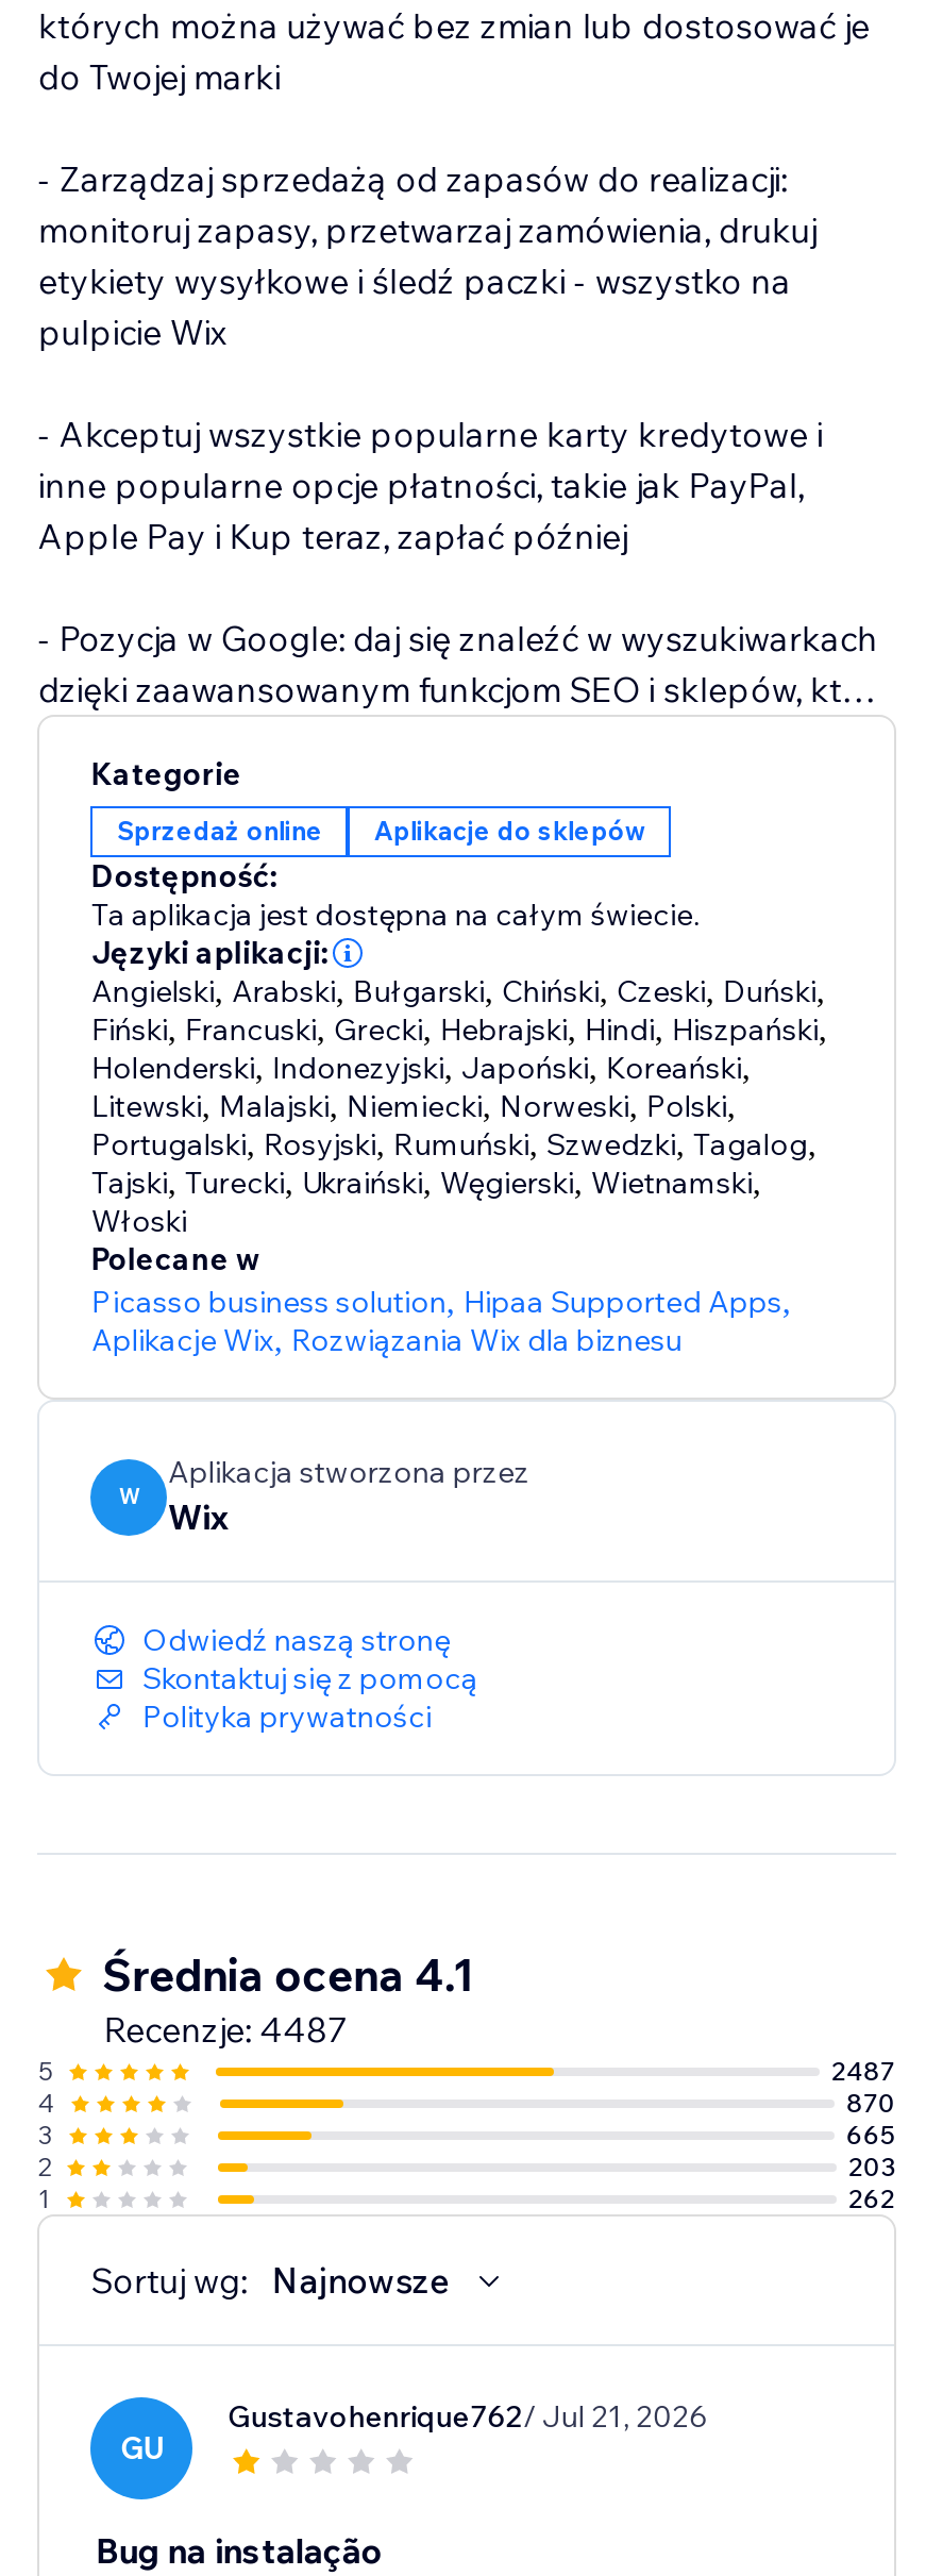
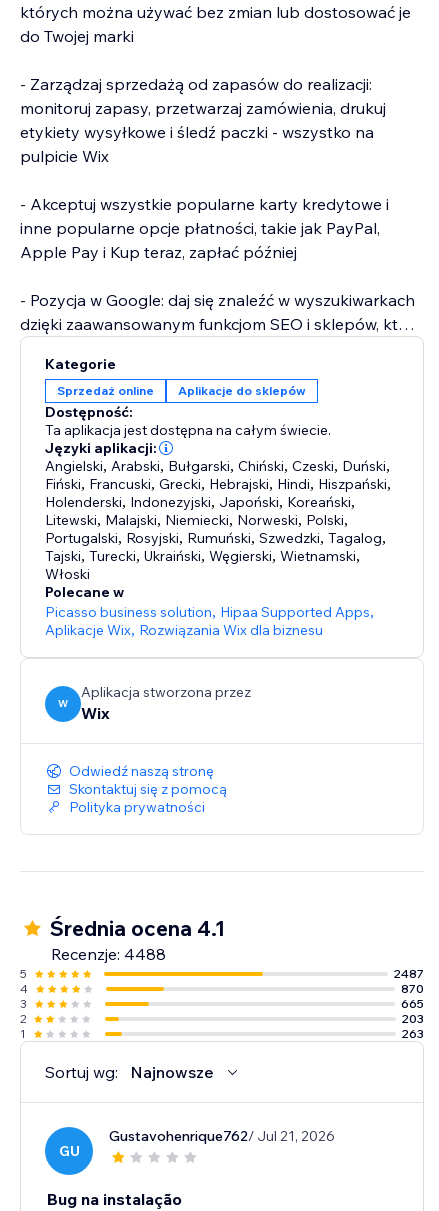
[104,2008,346,2051] Recenzje: 4487 -> [51,944,166,964] Recenzje: 4488
[849,2183,895,2215] 262 -> [402,1026,424,1041] 263

